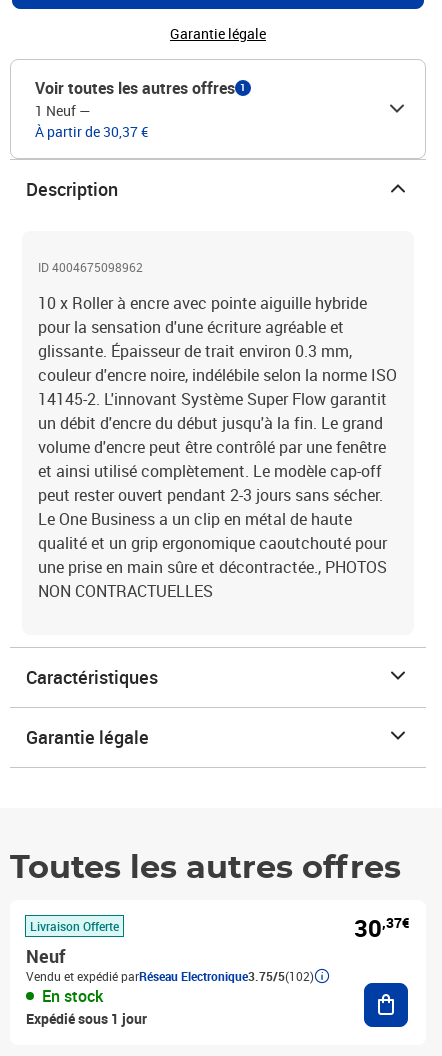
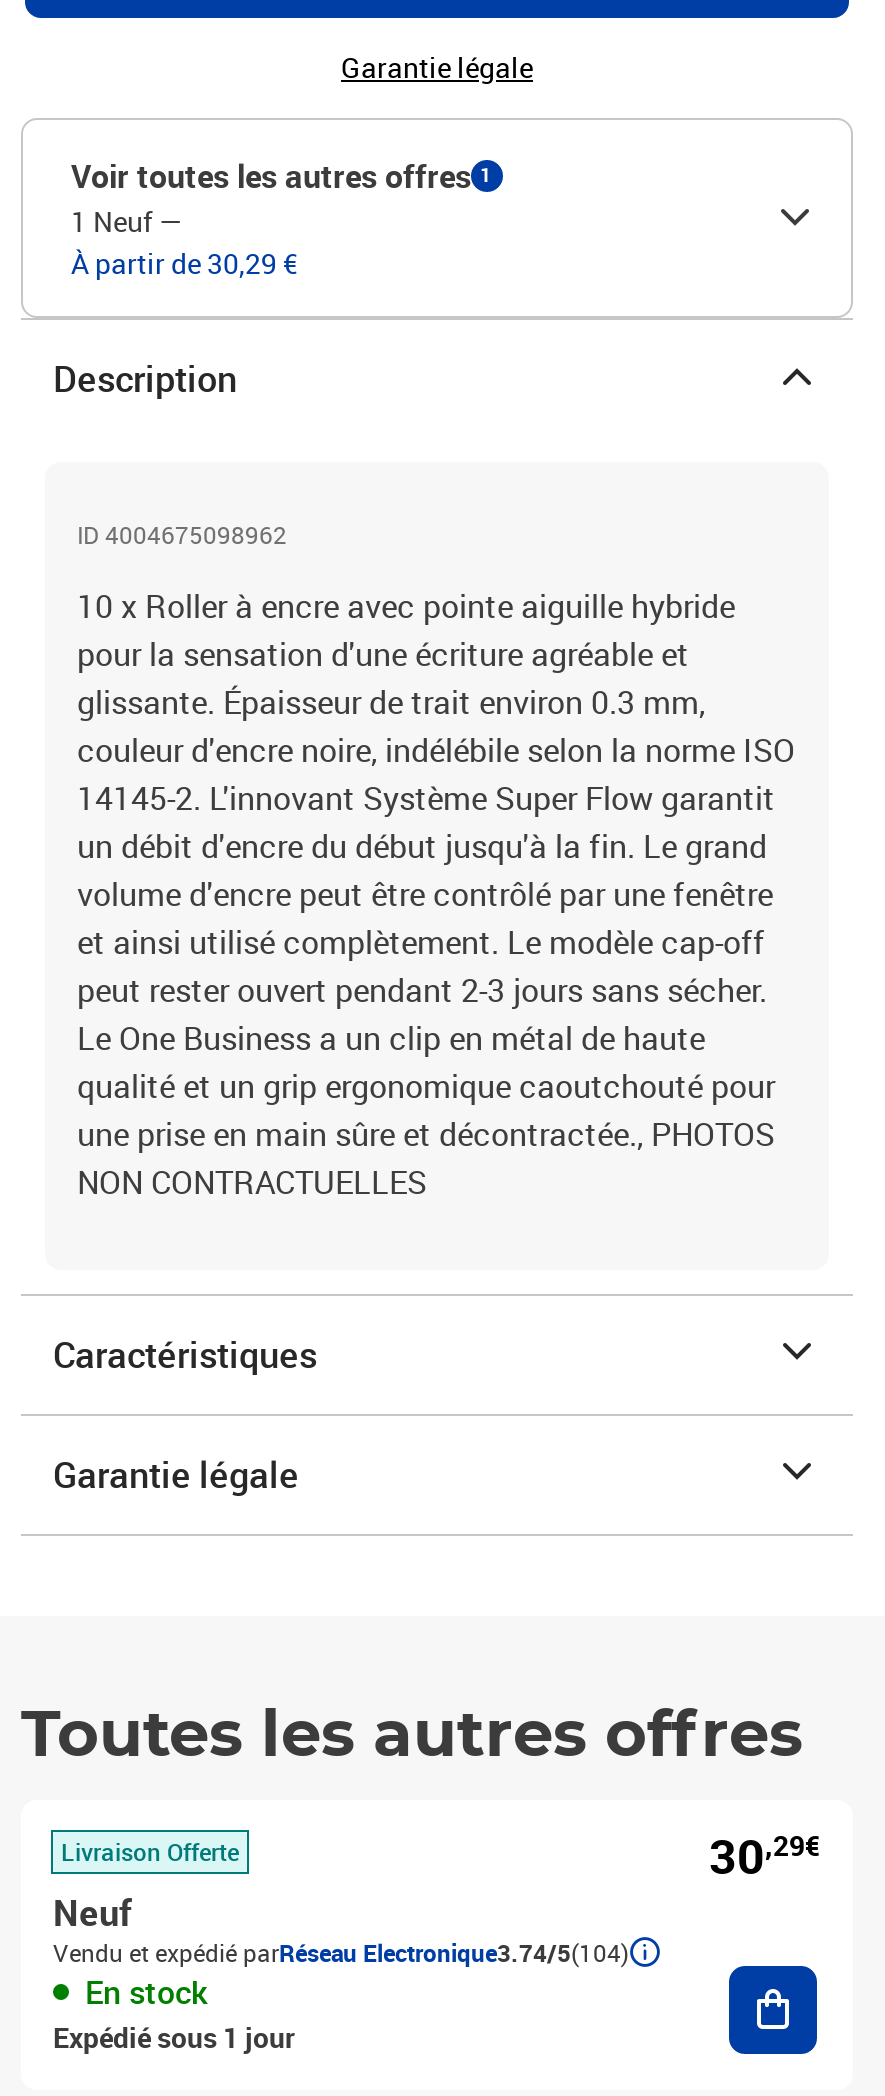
[35,122,148,141] À partir de 30,37 € -> [71,244,297,282] À partir de 30,29 €
[354,912,410,944] 30,37€ -> [709,1824,821,1888] 30,29€
[26,968,314,984] Vendu et expédié parRéseau Electronique3.75/5(102) -> [53,1936,629,1968] Vendu et expédié parRéseau Electronique3.74/5(104)

